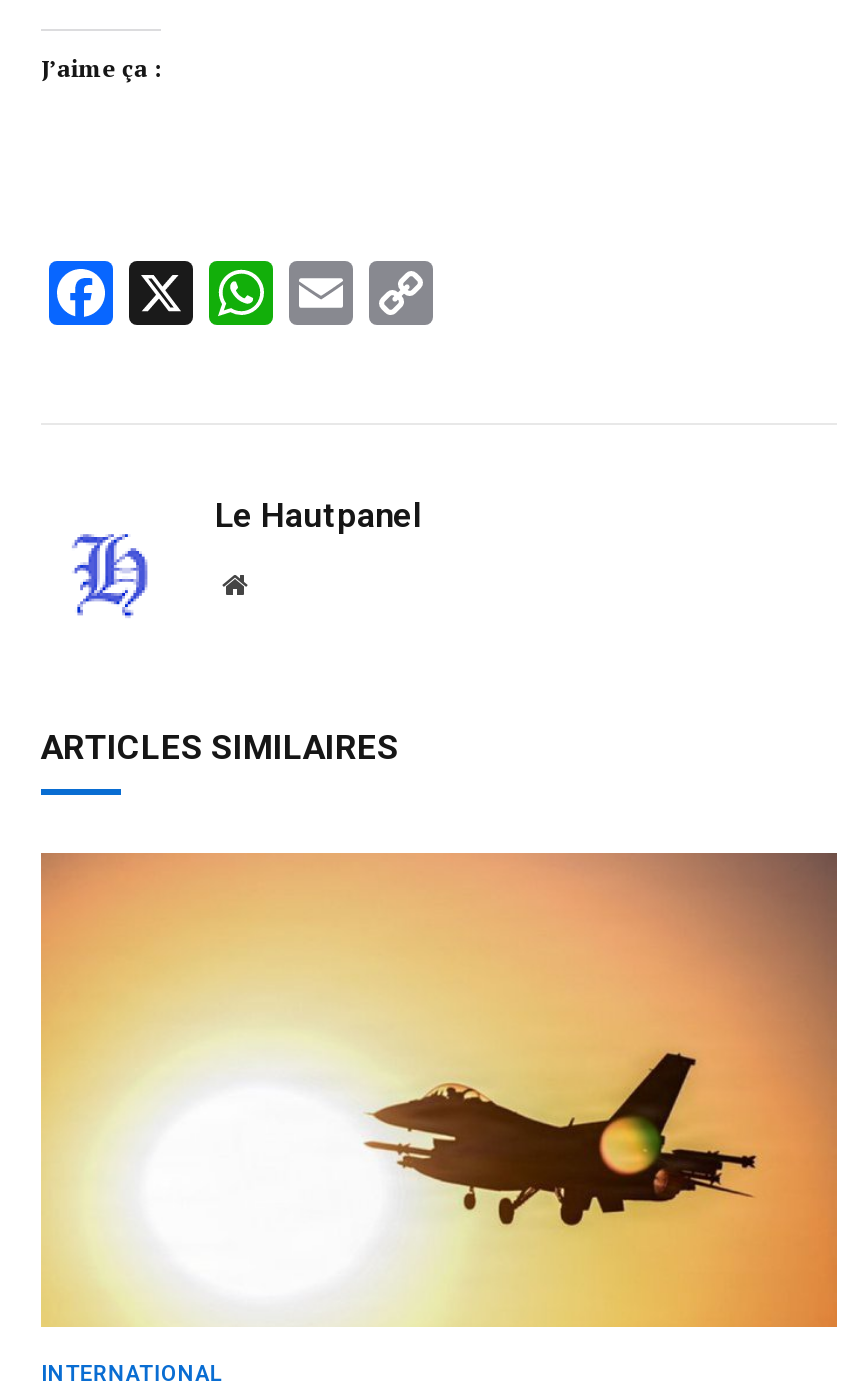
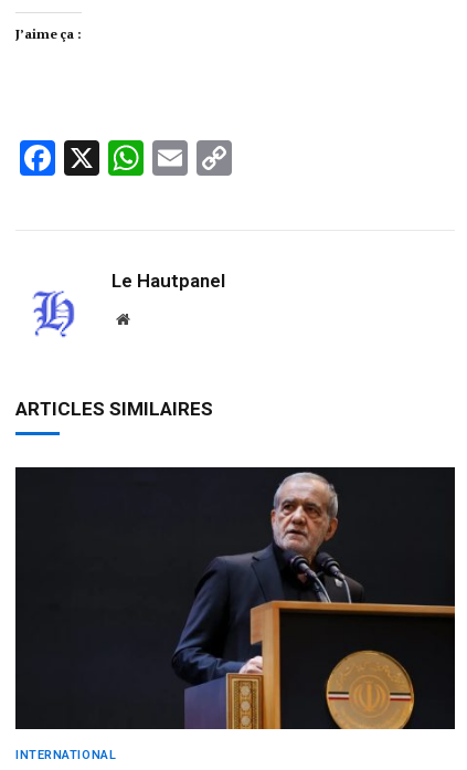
[39,851,839,1329] [image] -> [14,466,456,730] [image]

